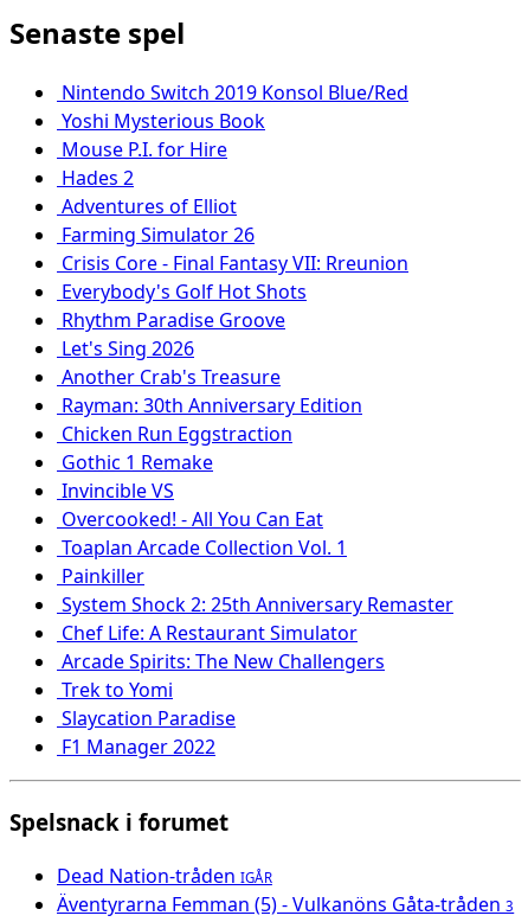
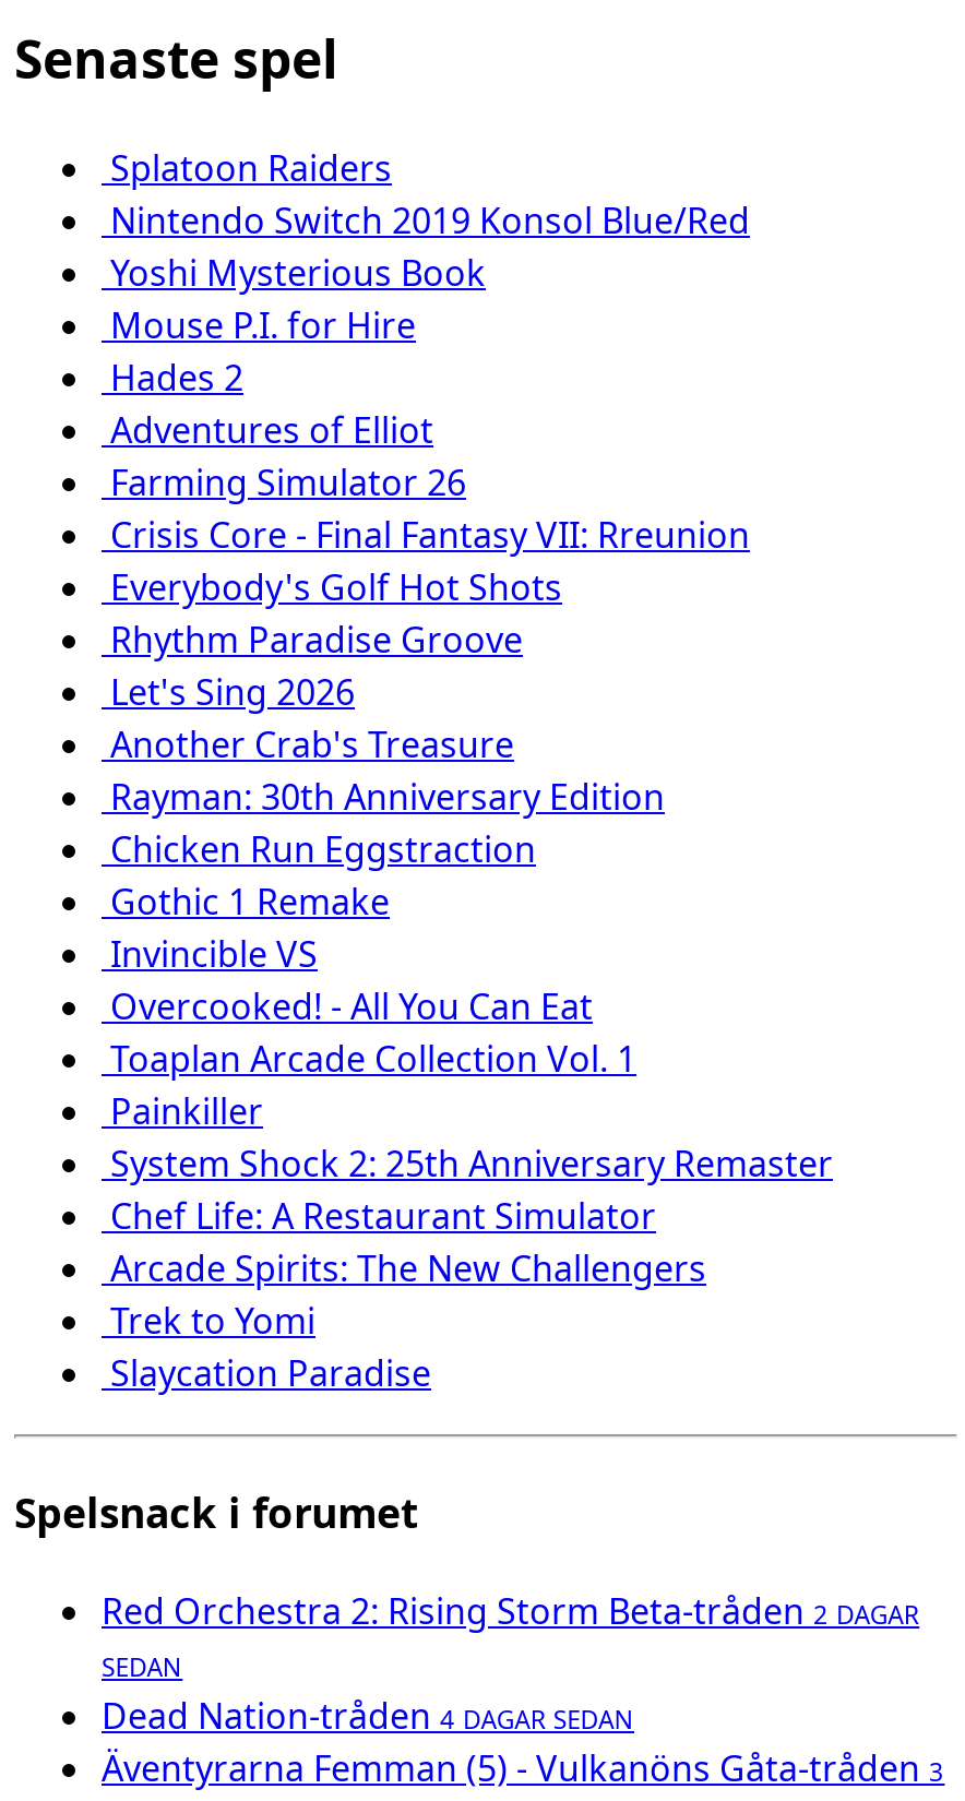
none -> [110,145,392,193] Splatoon Raiders
[62,734,215,760] F1 Manager 2022 -> none
[57,863,272,889] Dead Nation-tråden IGÅR -> [102,1587,919,1739] Red Orchestra 2: Rising Storm Beta-tråden 2 DAGAR | SEDAN | Dead Nation-tråden 4 DAGAR SEDAN

